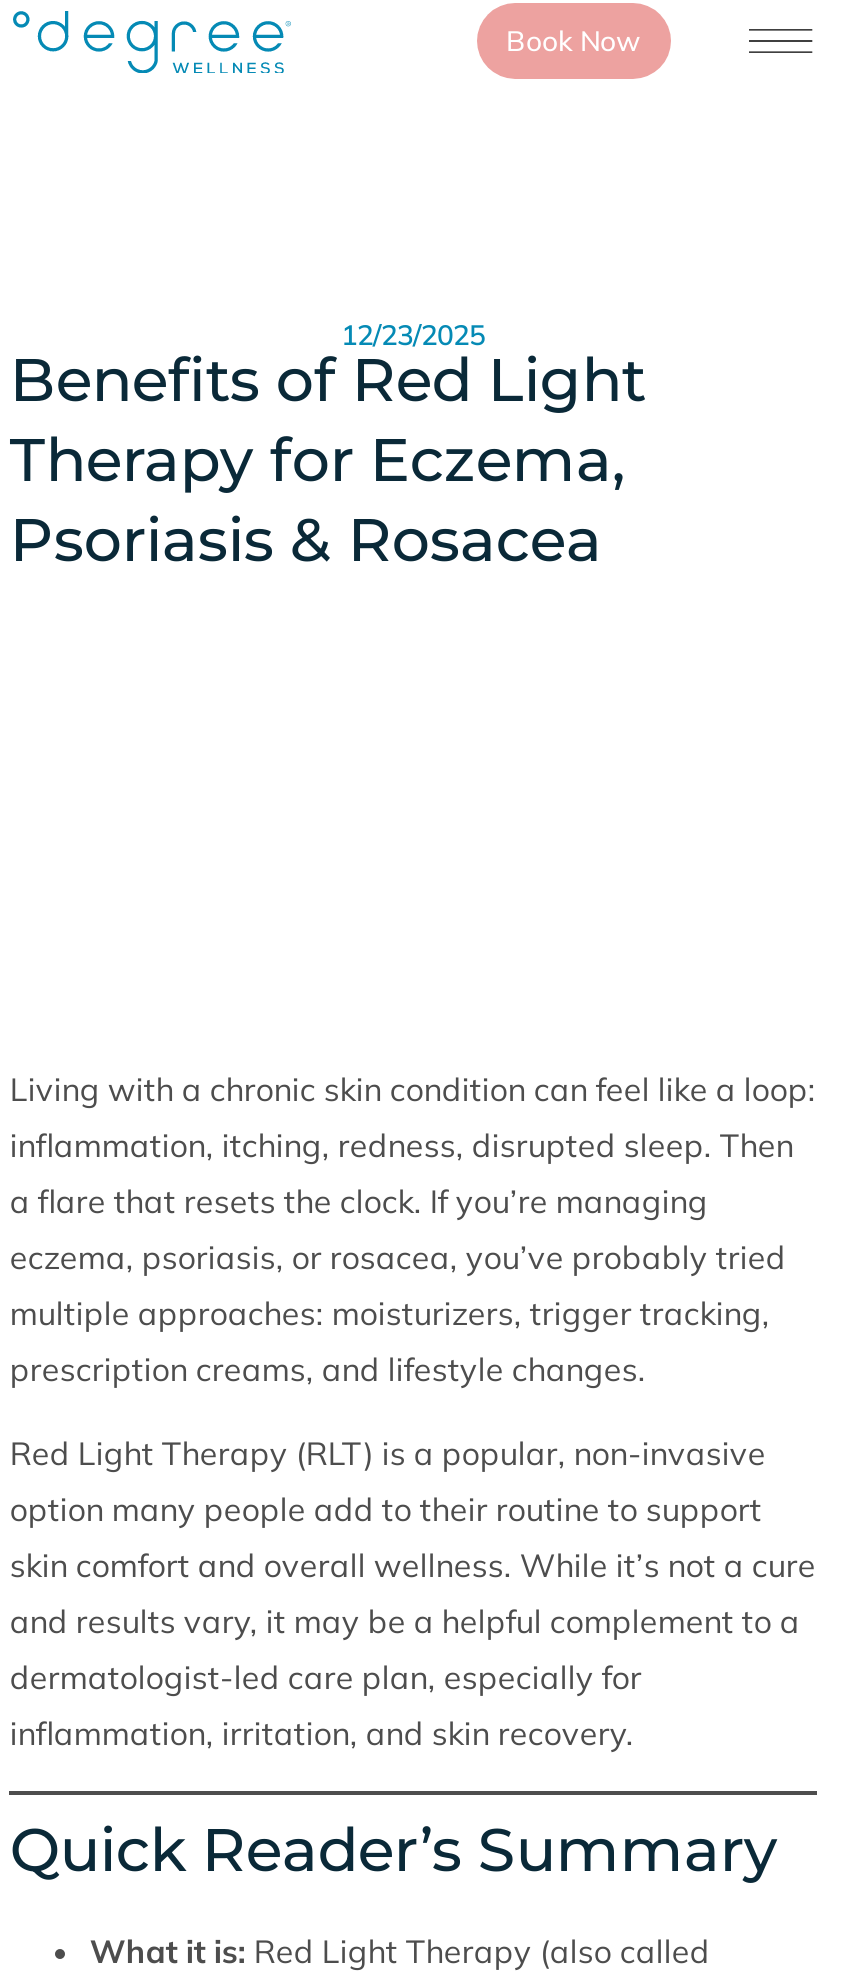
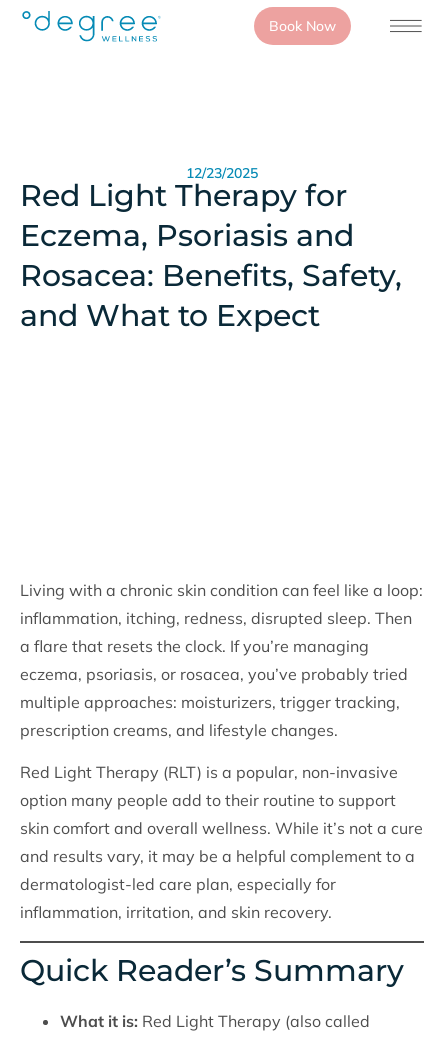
[10,343,646,577] Benefits of Red Light | Therapy for Eczema, | Psoriasis & Rosacea -> [20,177,402,334] Red Light Therapy for | Eczema, Psoriasis and | Rosacea: Benefits, Safety, | and What to Expect

